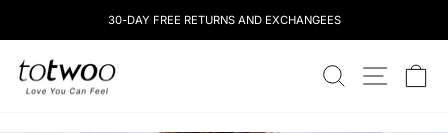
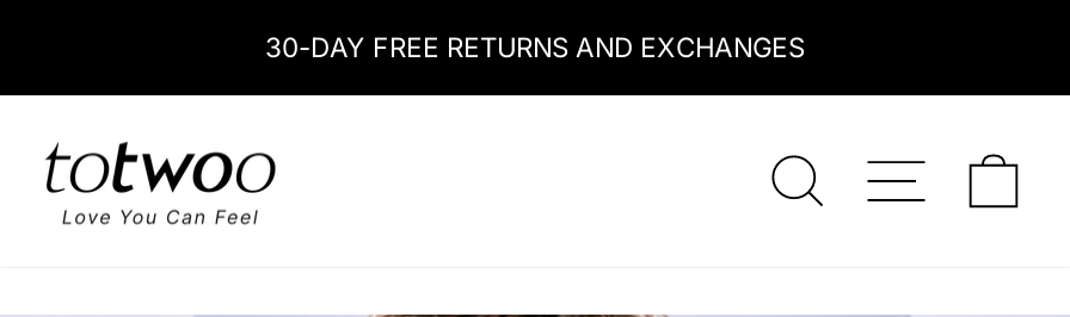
[107,13,340,27] 30-DAY FREE RETURNS AND EXCHANGEES -> [265,31,805,64] 30-DAY FREE RETURNS AND EXCHANGES

